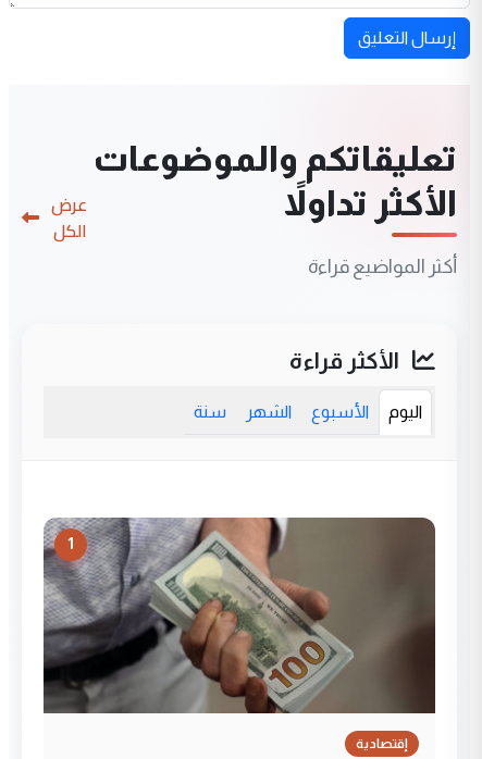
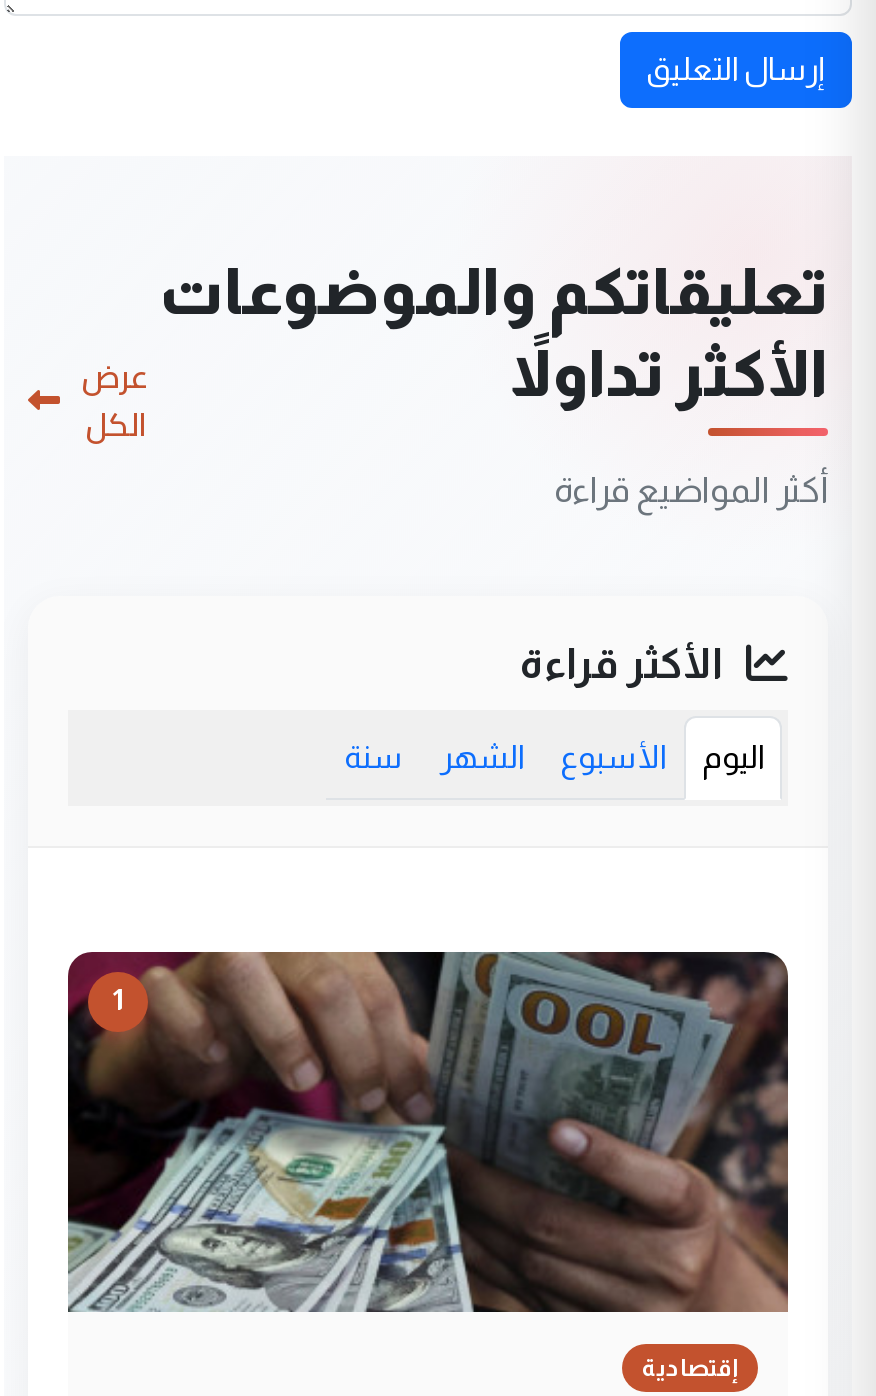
[42,517,436,714] [image] -> [66,950,790,1314] [image]

